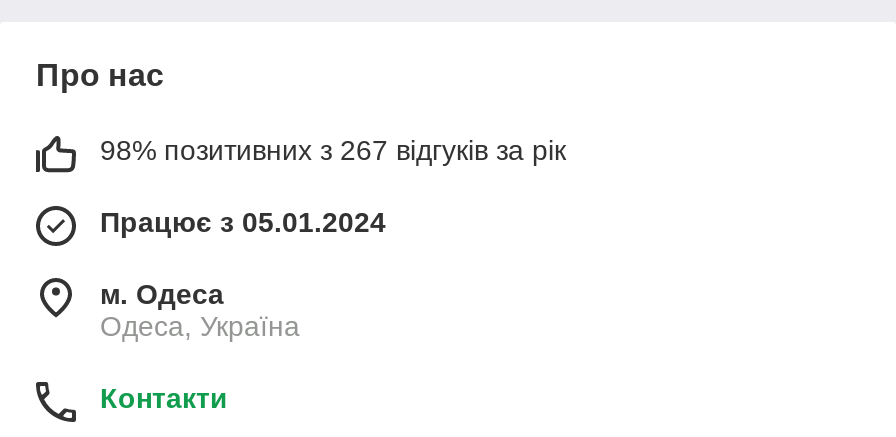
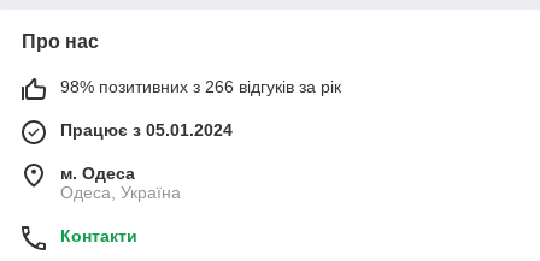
[100,133,566,165] 98% позитивних з 267 відгуків за рік -> [60,77,341,96] 98% позитивних з 266 відгуків за рік

